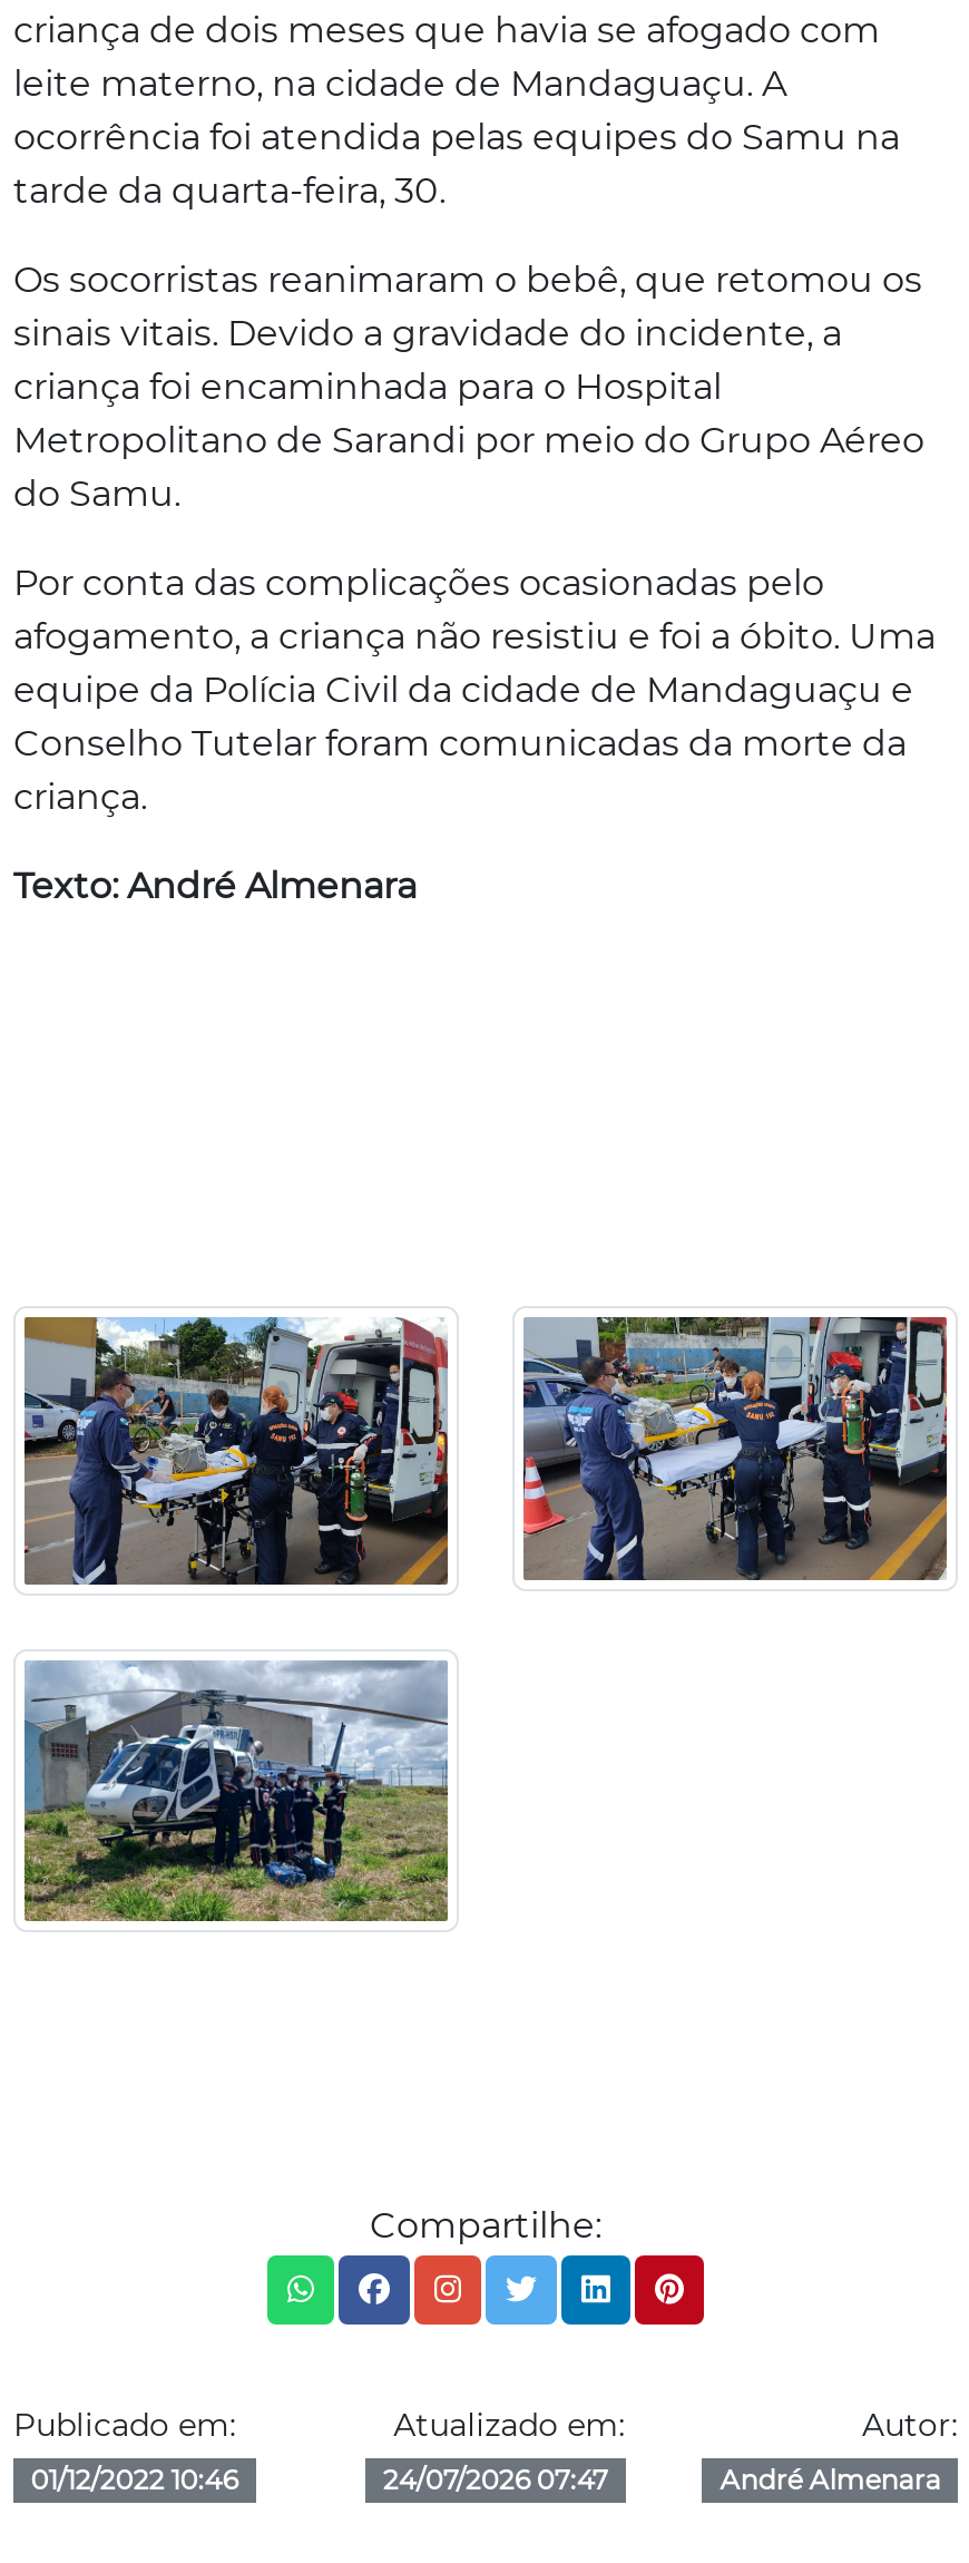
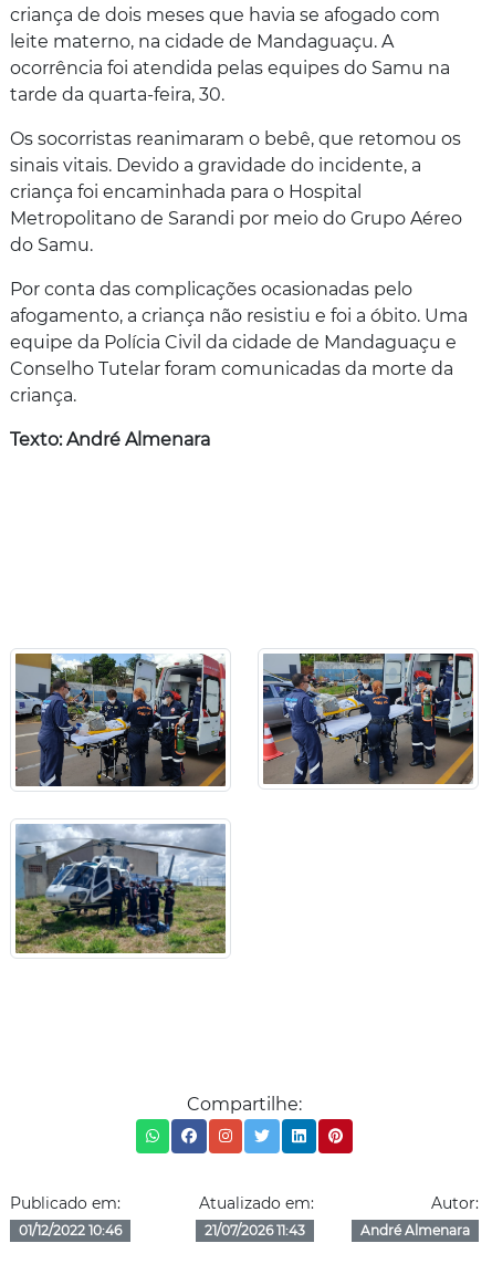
[383,2463,608,2497] 24/07/2026 07:47 -> [204,1222,305,1239] 21/07/2026 11:43

